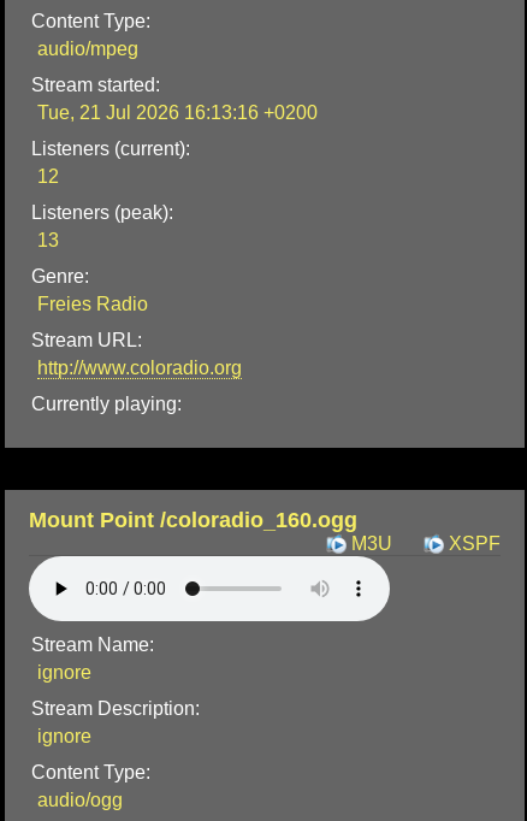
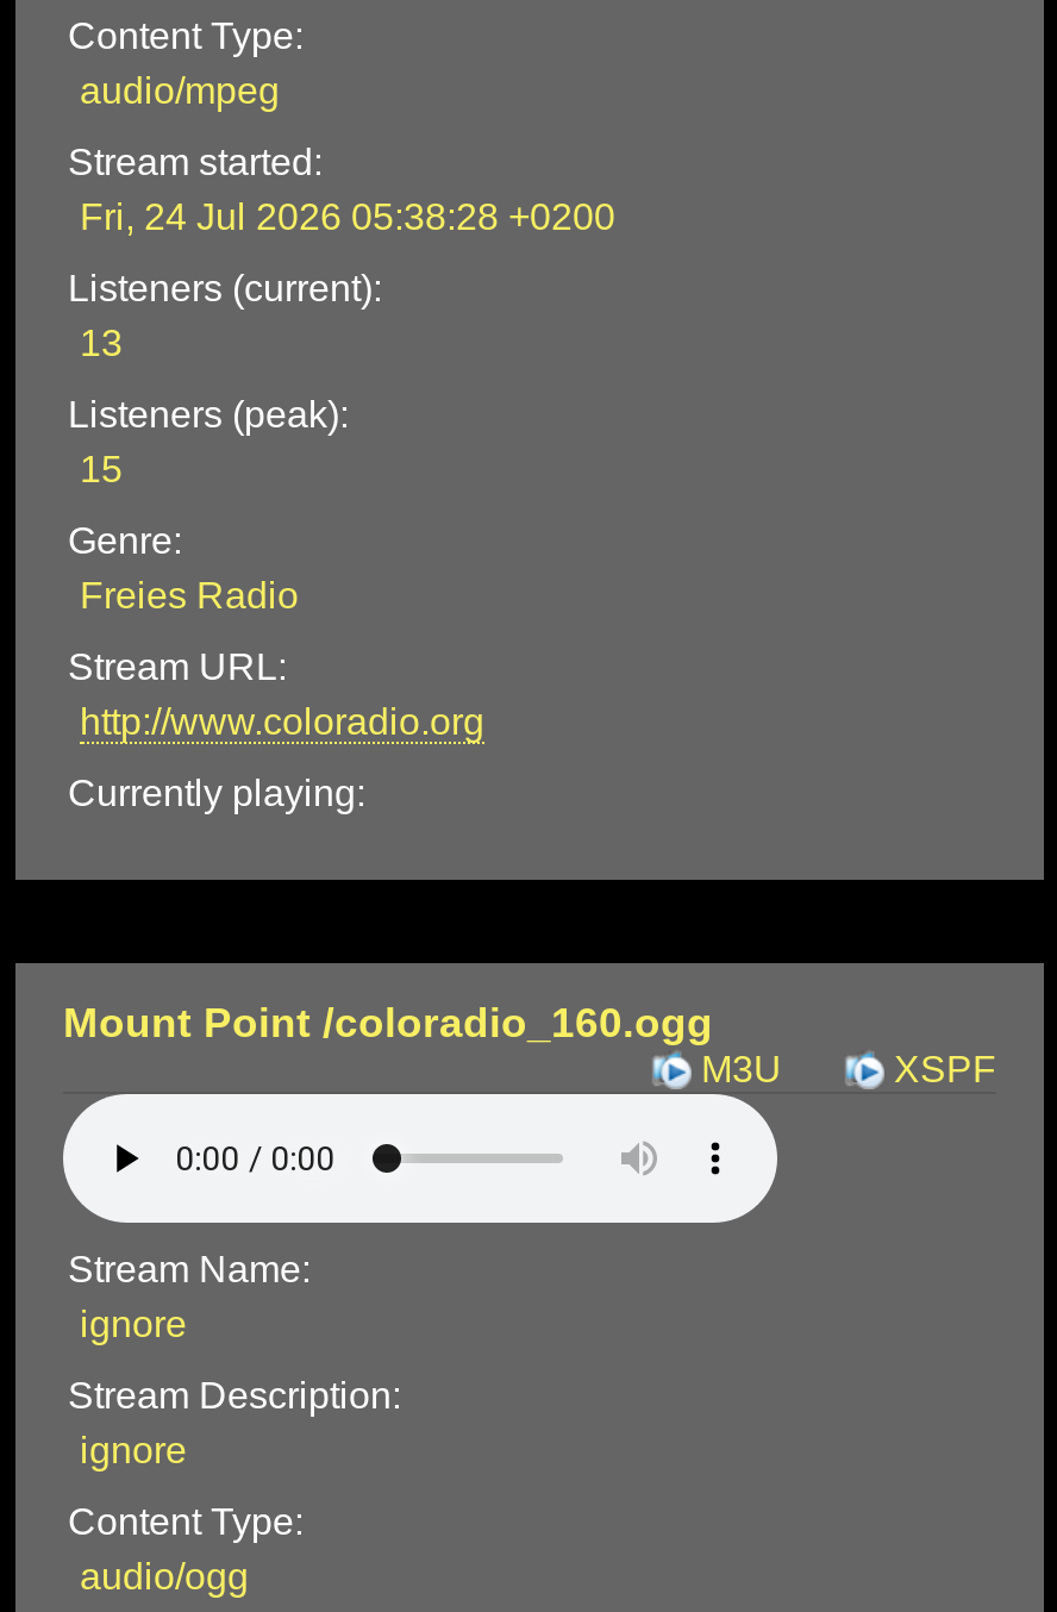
[37,103,318,123] Tue, 21 Jul 2026 16:13:16 +0200 -> [80,197,615,237] Fri, 24 Jul 2026 05:38:28 +0200
[37,166,59,187] 12 -> [80,323,123,364] 13
[37,230,59,251] 13 -> [80,449,123,490] 15

